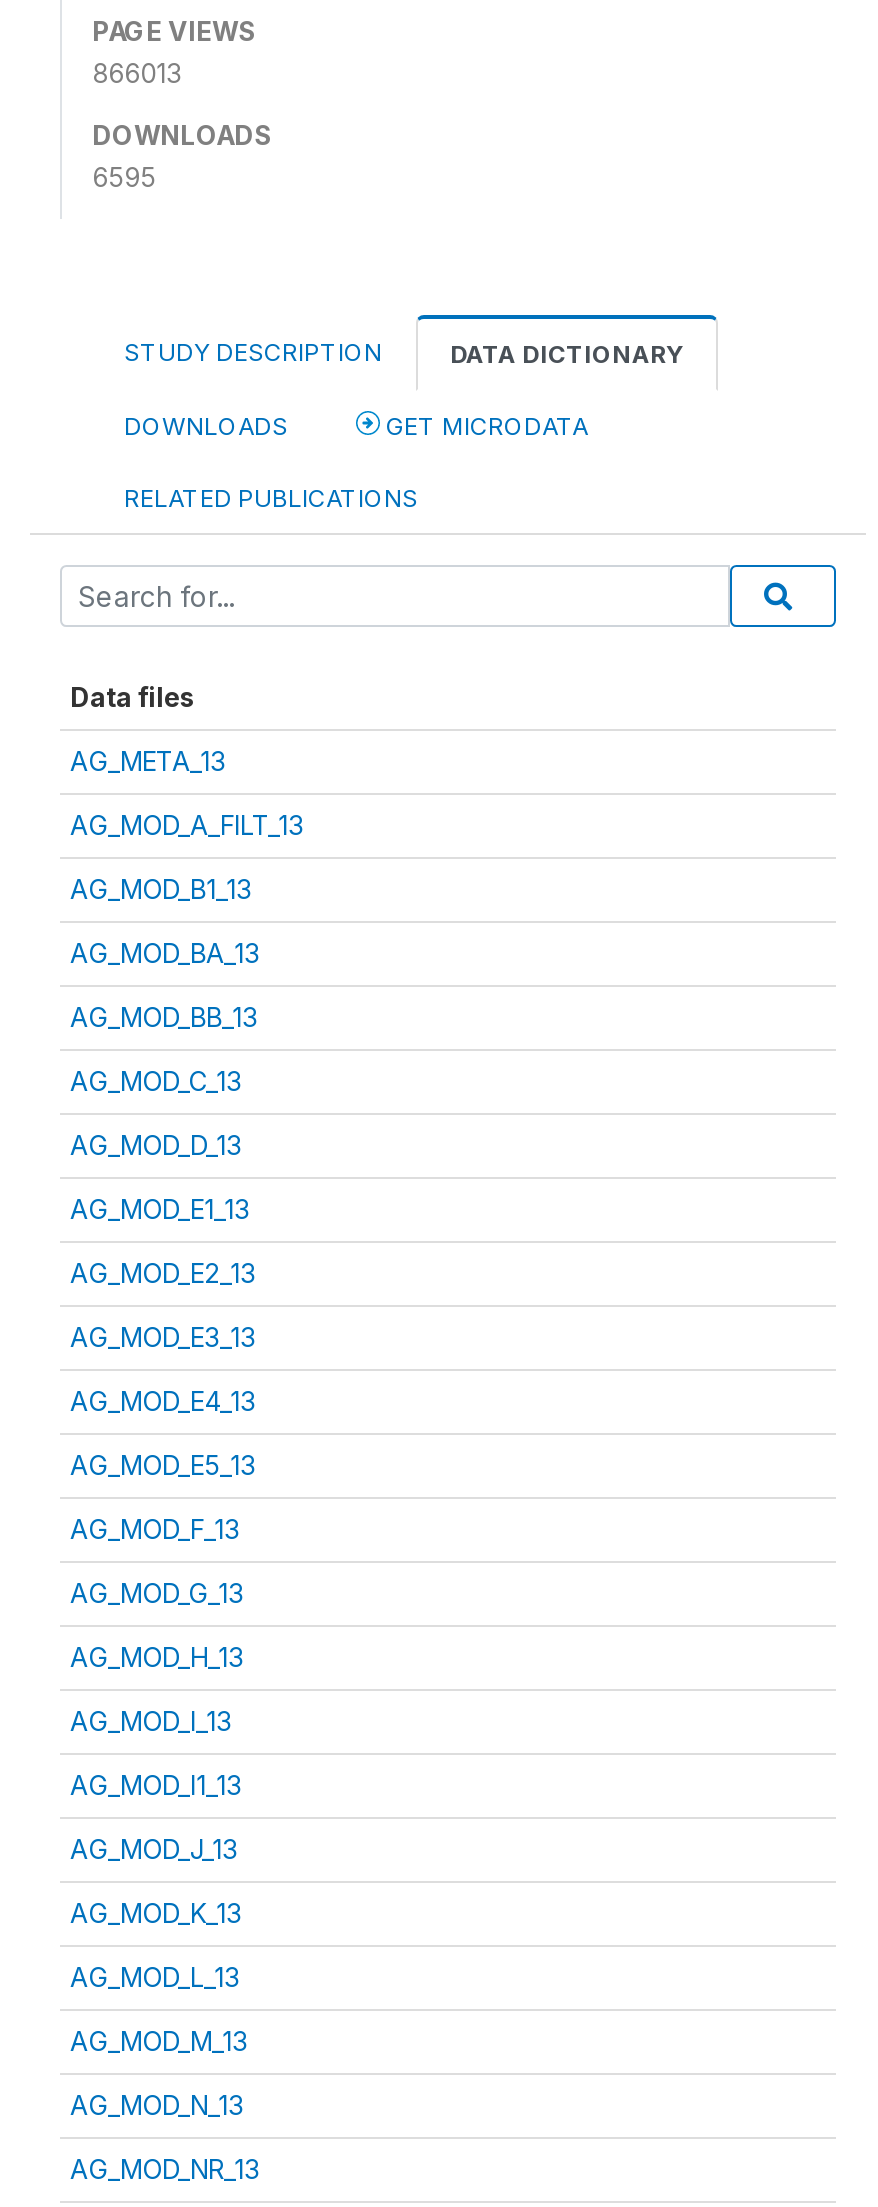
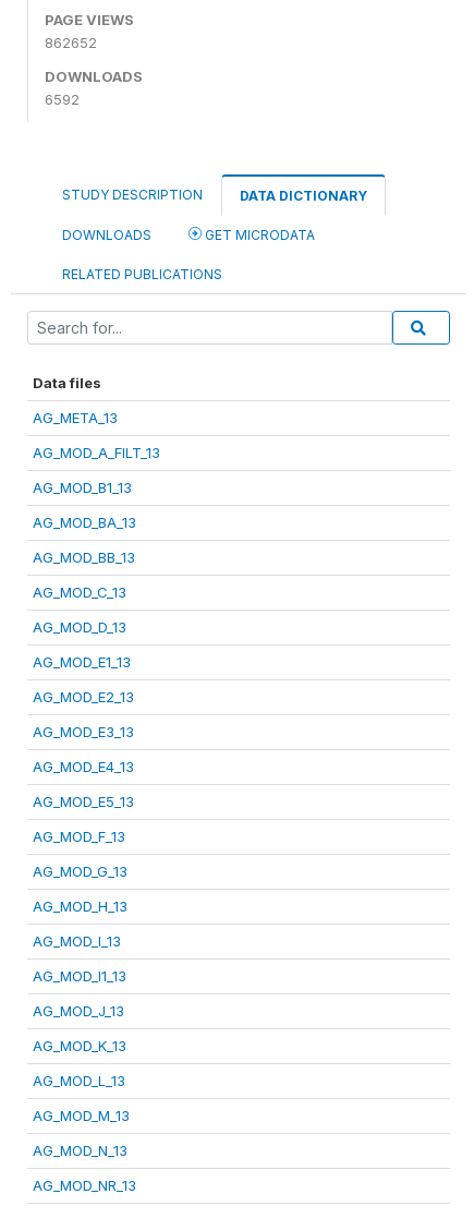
[92,57,182,89] 866013 -> [45,34,97,51] 862652
[92,161,156,193] 6595 -> [45,91,80,108] 6592

